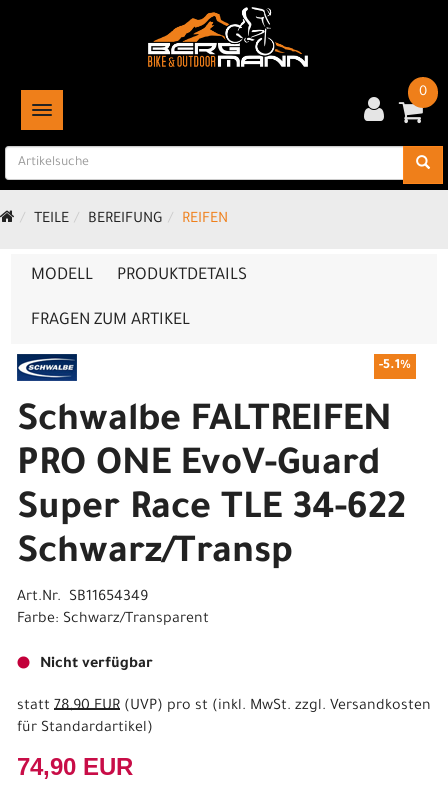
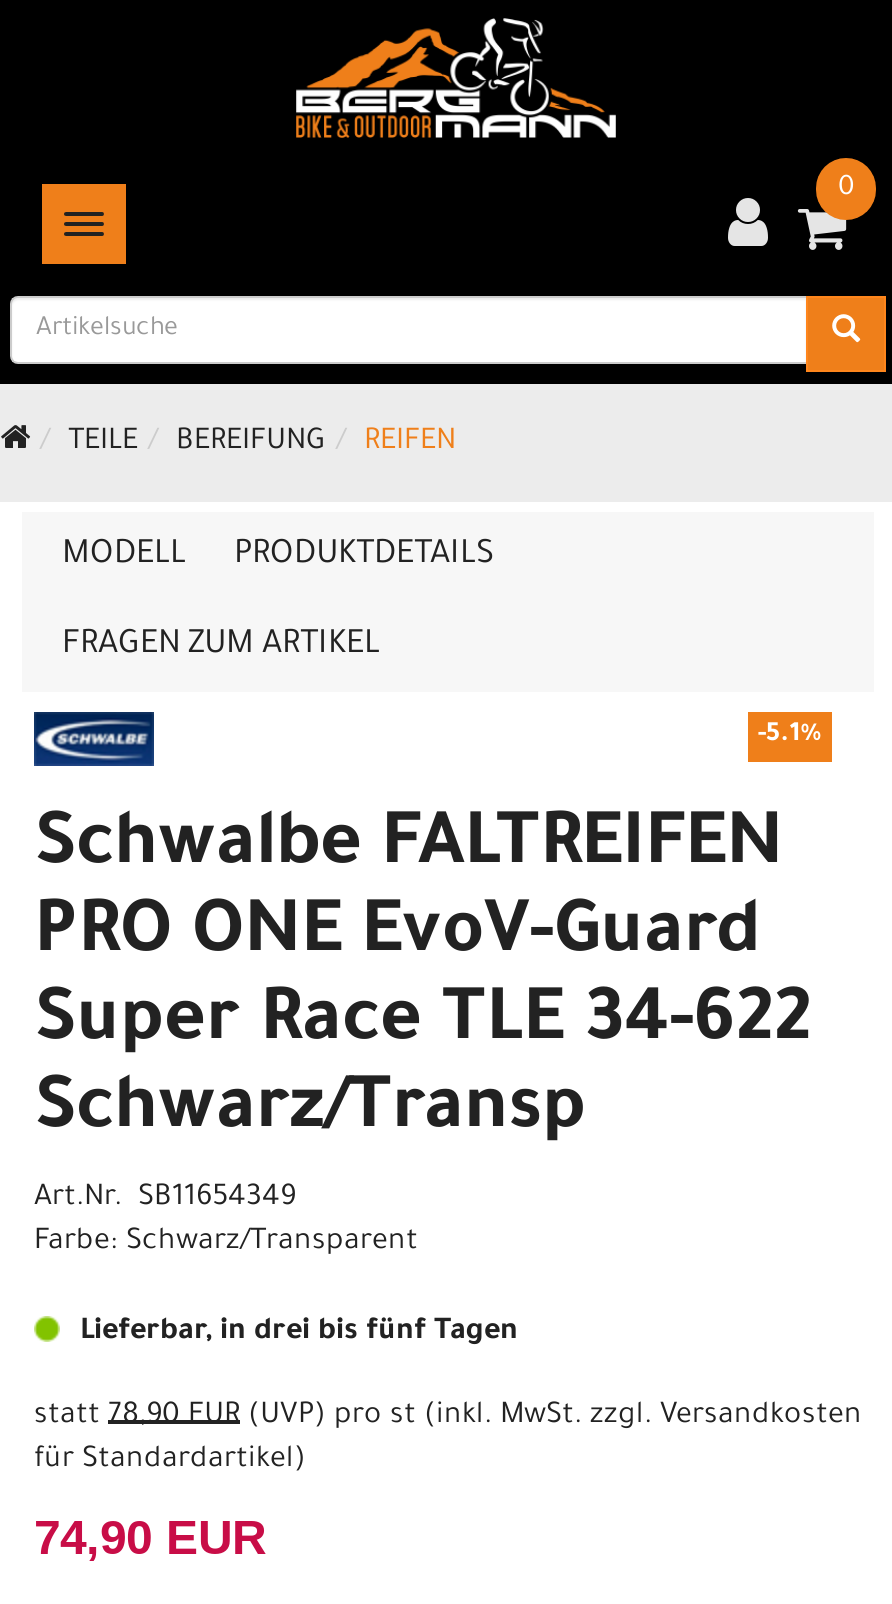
[40,657,153,673] Nicht verfügbar -> [80,1318,518,1350] Lieferbar, in drei bis fünf Tagen

